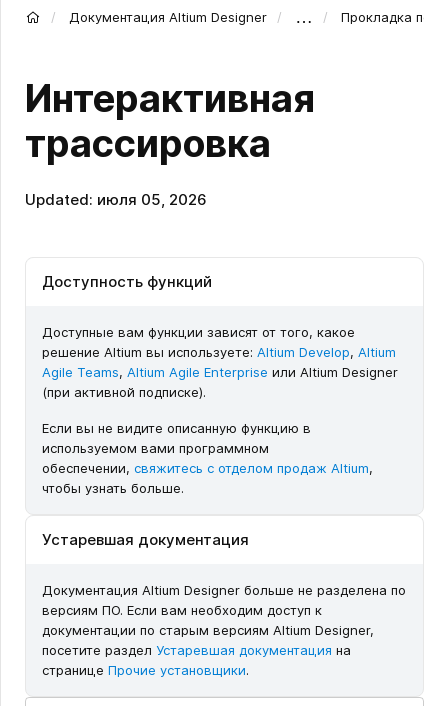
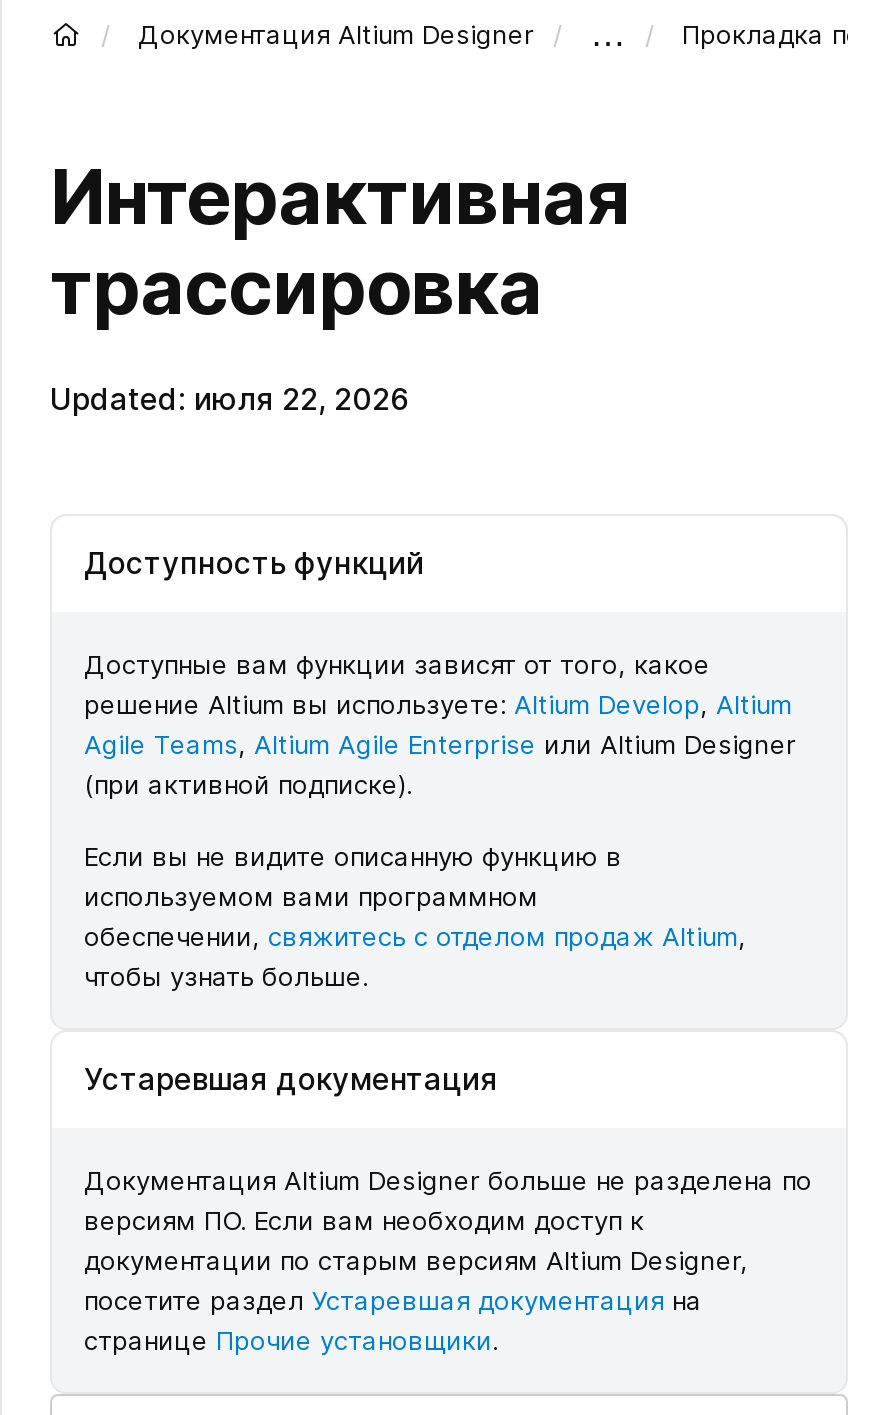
[25,190,207,209] Updated: июля 05, 2026 -> [50,381,410,419] Updated: июля 22, 2026

